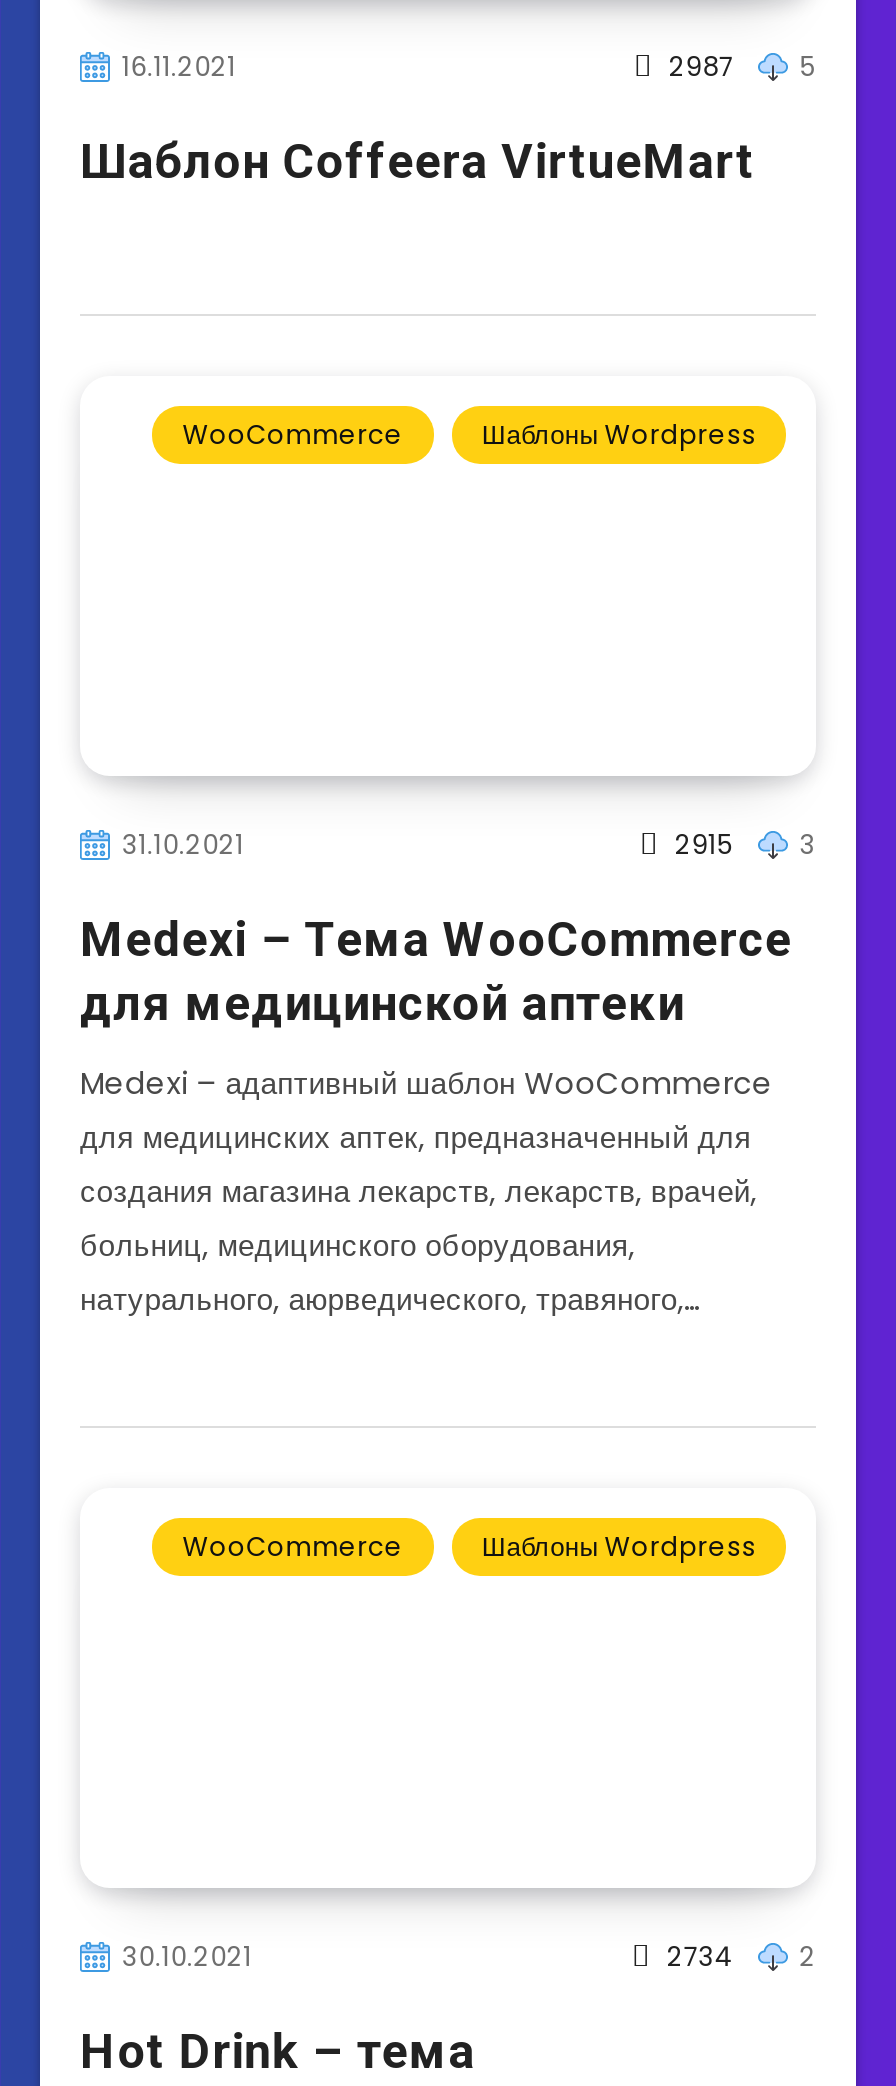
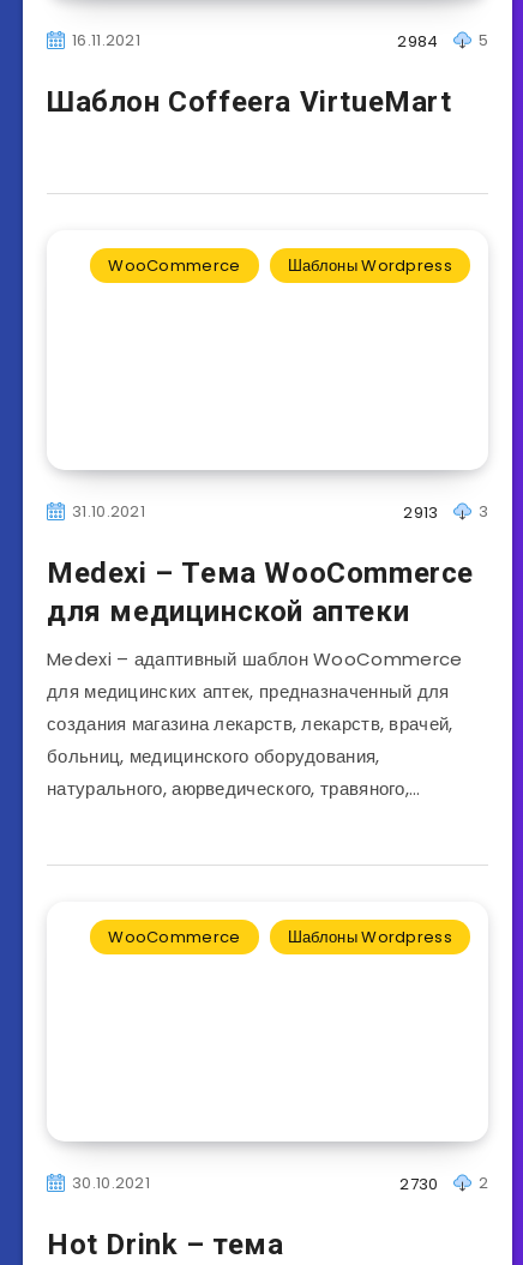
[662,48,816,86] 2987 5 -> [398,29,488,53] 2984 5
[668,826,816,864] 2915 3 -> [404,500,488,524] 2913 3
[660,1938,816,1976] 2734 2 -> [400,1172,488,1196] 2730 2

